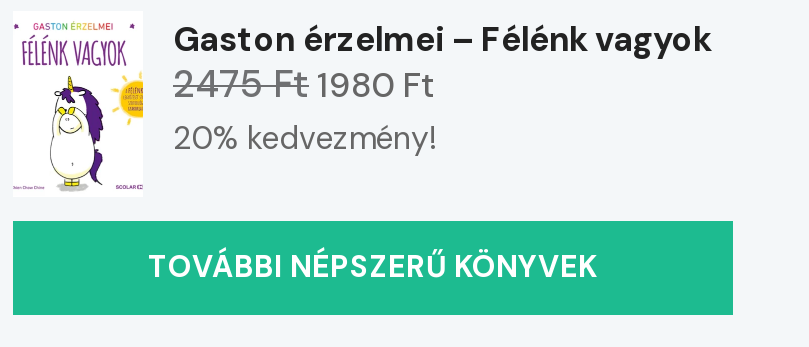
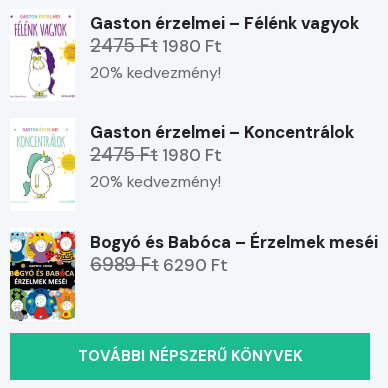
none -> [9,230,76,322] [image]
none -> [14,121,378,277] [image] | Gaston érzelmei – Koncentrálok | 2475 Ft 1980 Ft | 20% kedvezmény! | Bogyó és Babóca – Érzelmek meséi | 6989 Ft 6290 Ft

